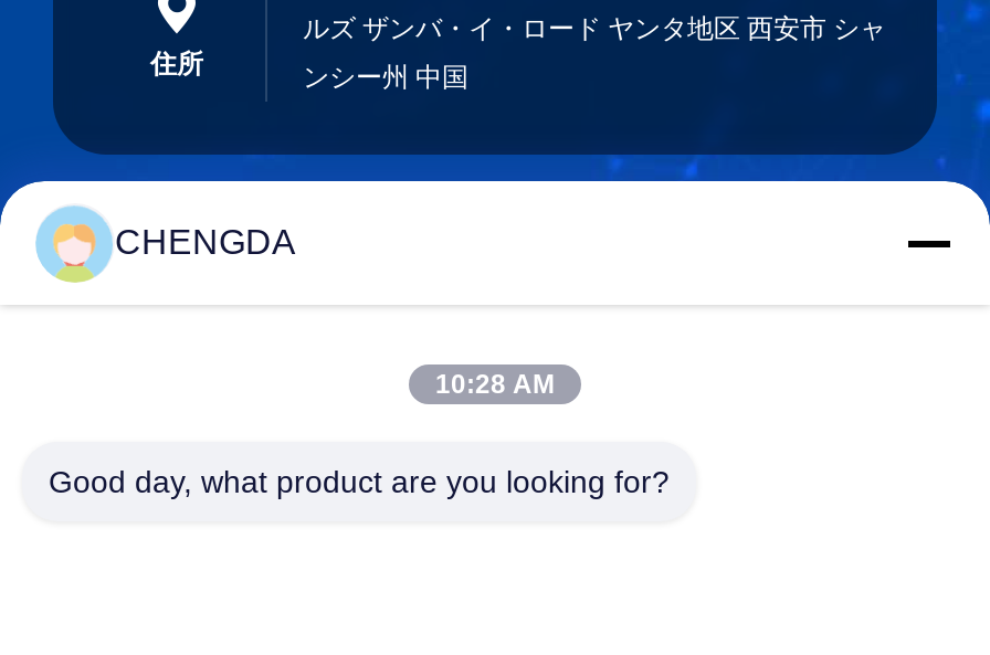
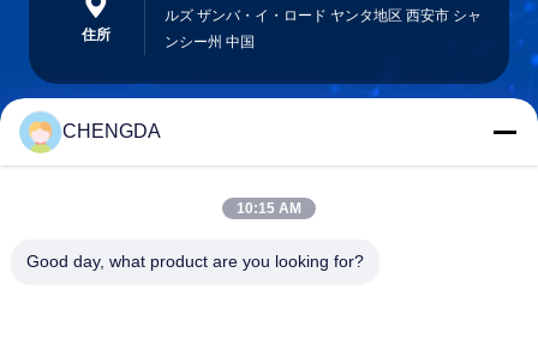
[435,369,555,400] 10:28 AM -> [237,200,301,217] 10:15 AM

